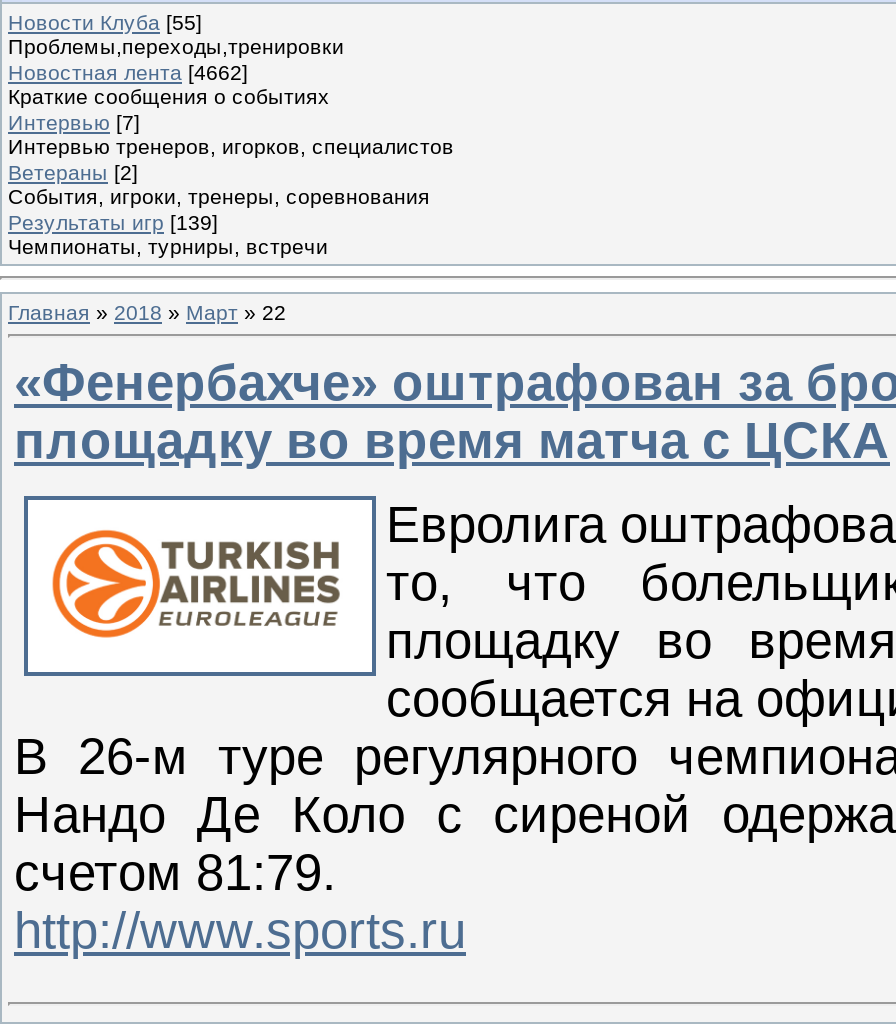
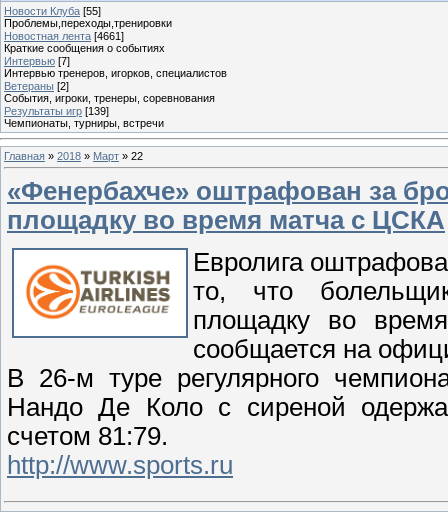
[8,60,248,84] Новостная лента [4662] -> [4,30,124,42] Новостная лента [4661]

